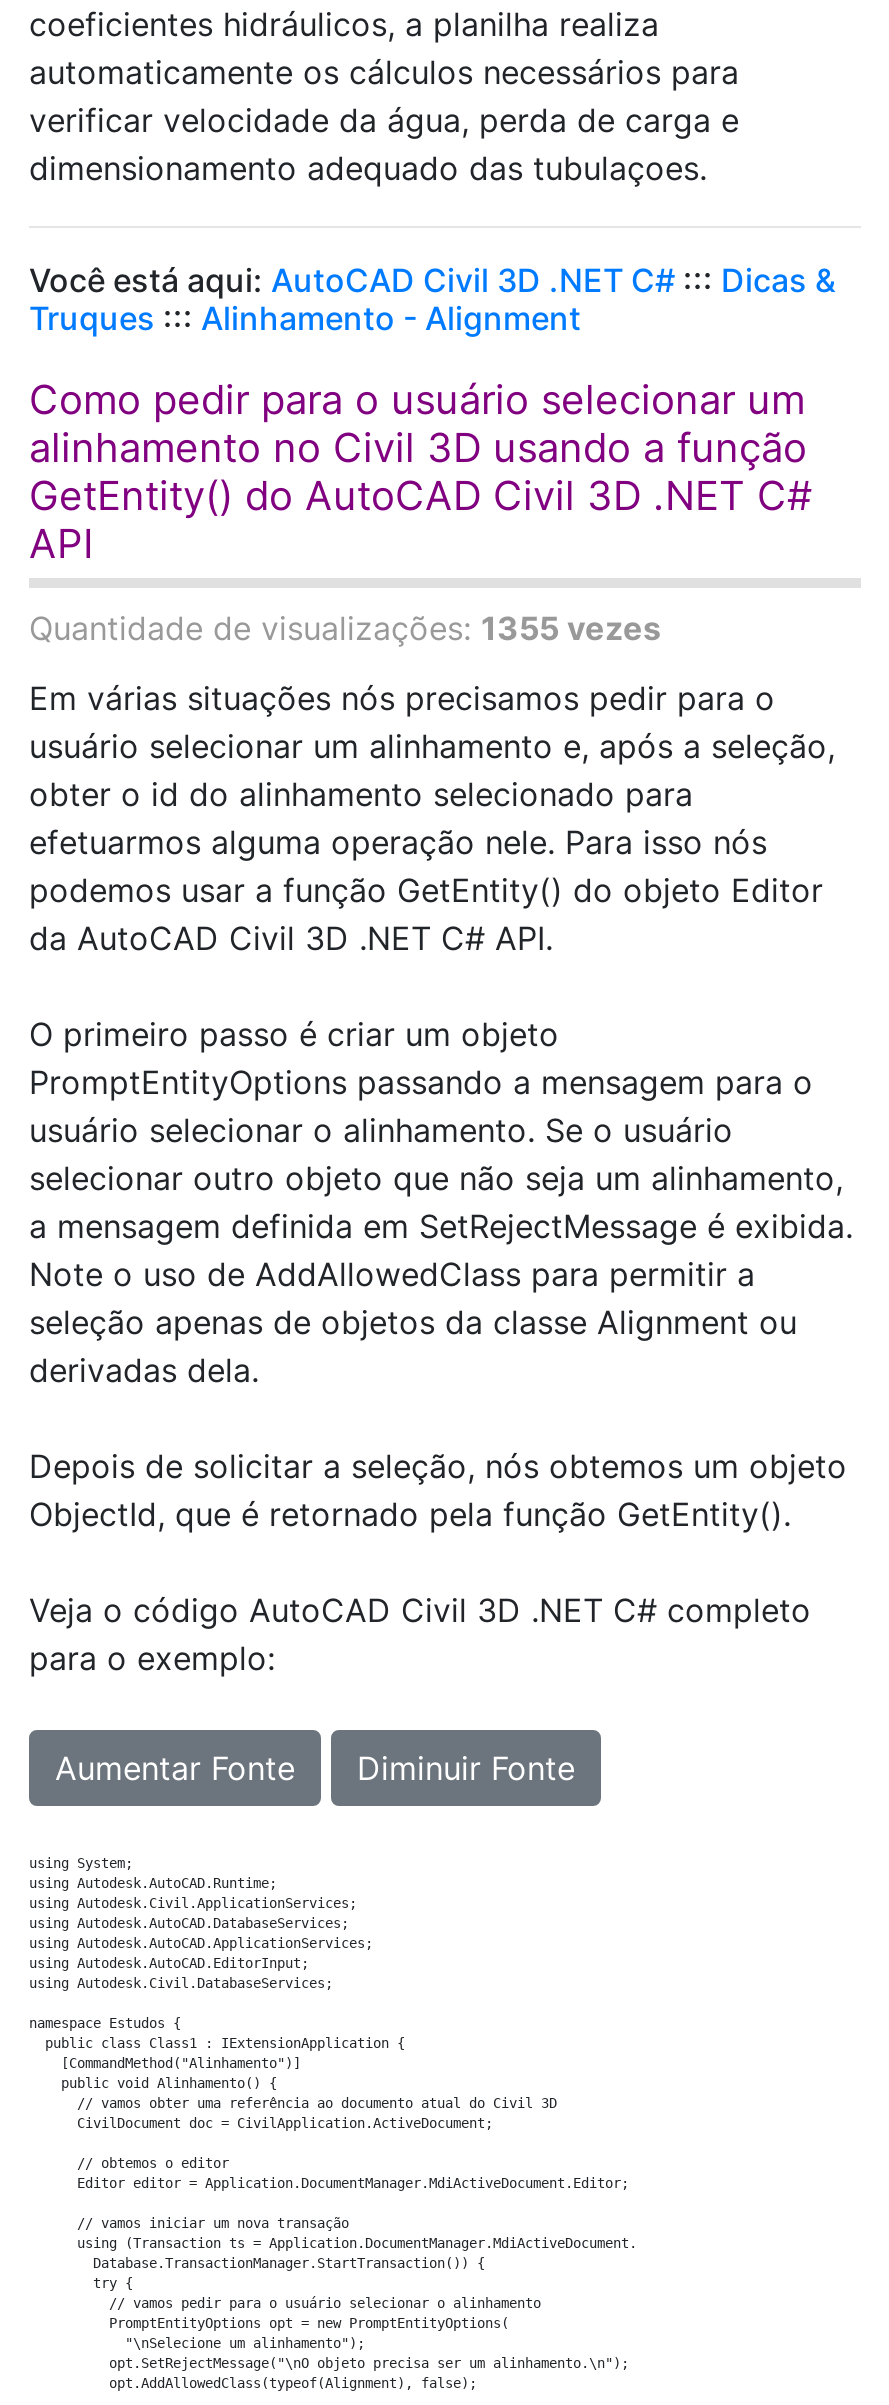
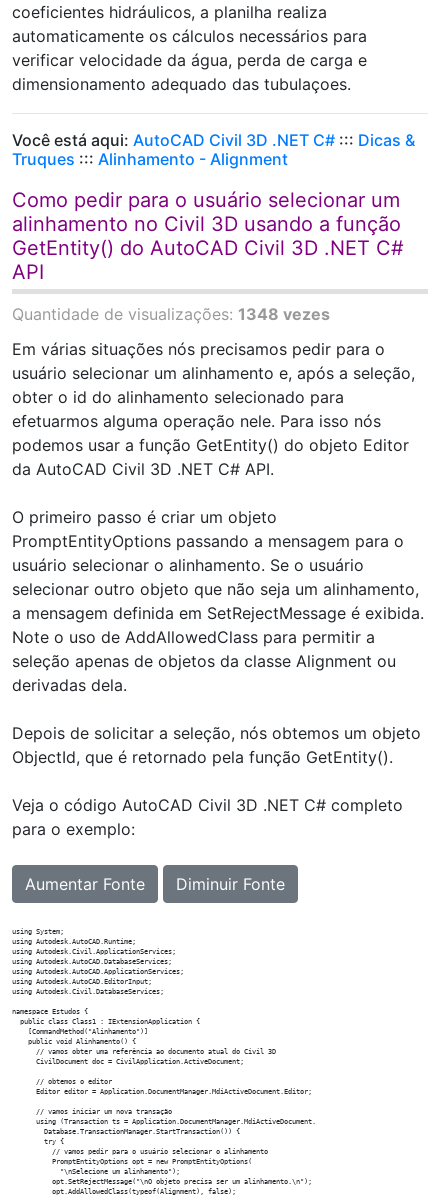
[29,608,661,648] Quantidade de visualizações: 1355 vezes -> [12,304,330,324] Quantidade de visualizações: 1348 vezes

